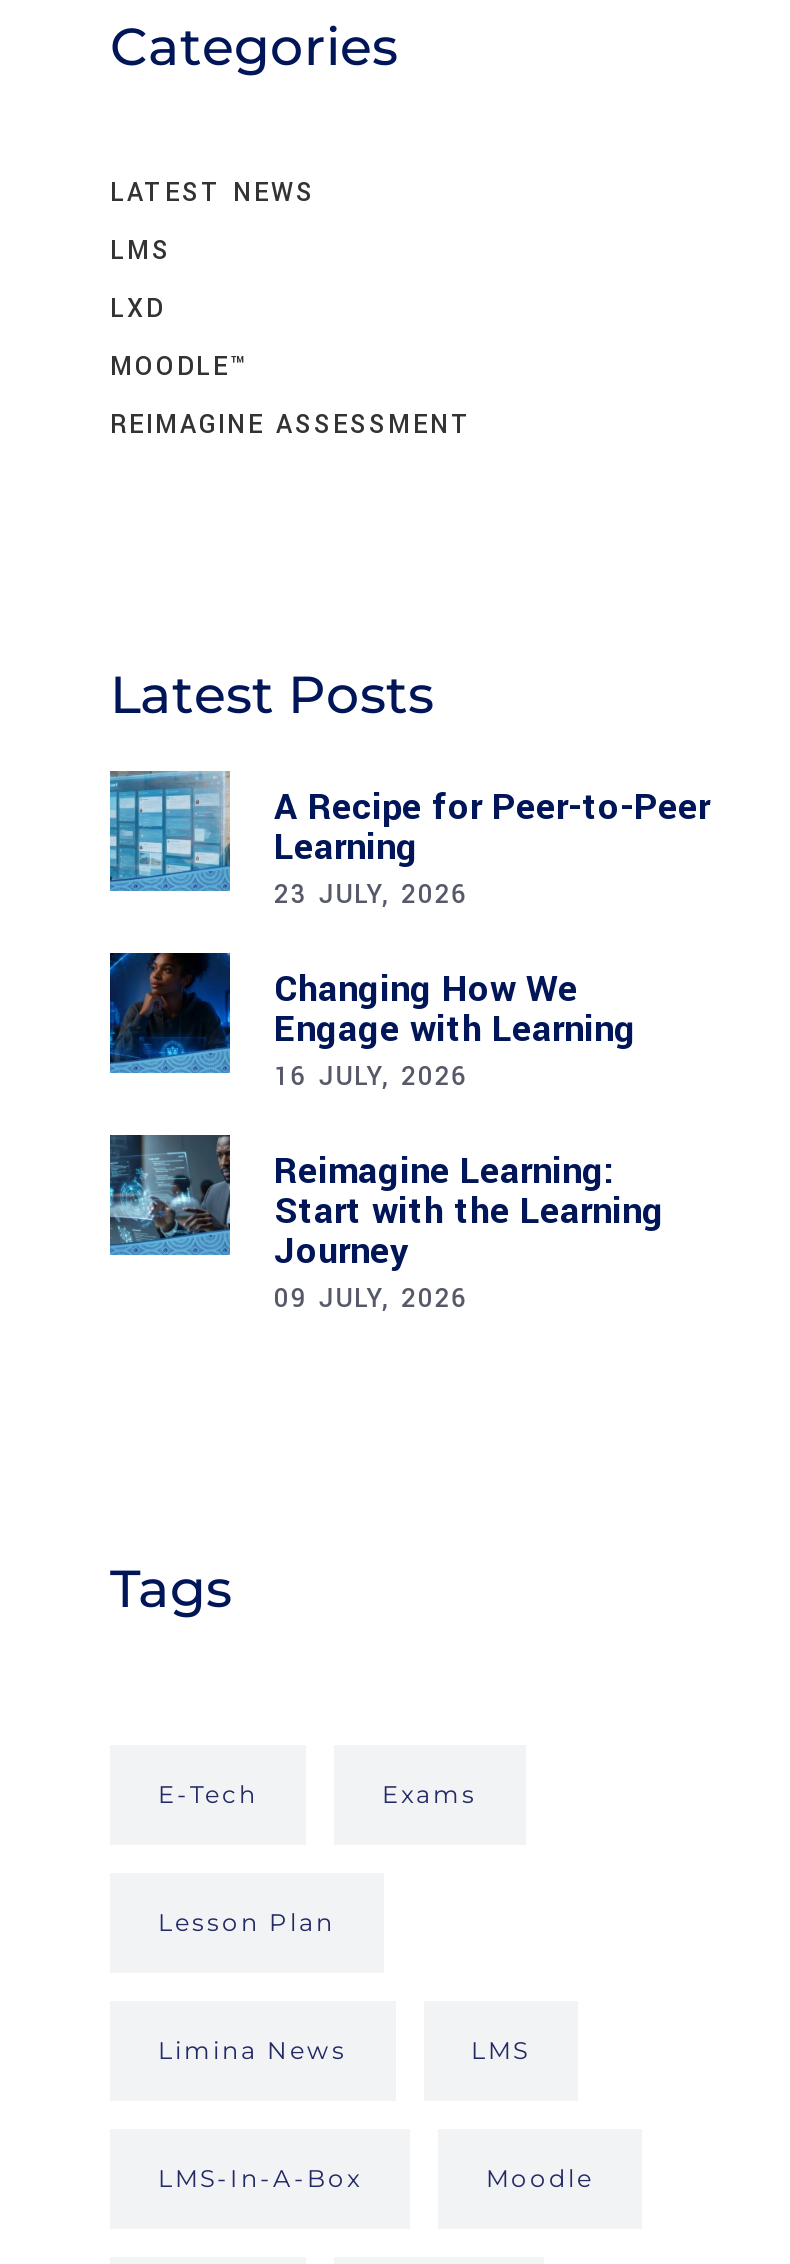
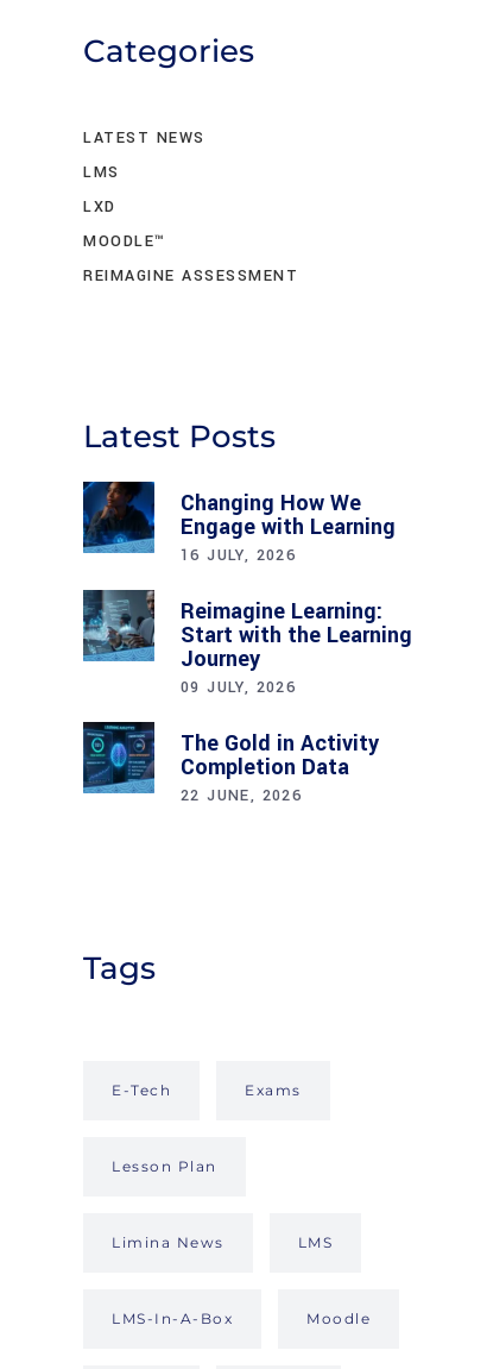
[108,769,710,913] [image] | A Recipe for Peer-to-Peer | Learning | 23 JULY, 2026 -> none
moved [106,949,664,1317] -> [81,479,412,698]: [image] | Changing How We | Engage with Learning | 16 JULY, 2026 | Reimagine Learning: | Start with the Learning | Journey | 09 JULY, 2026
none -> [82,721,379,806] [image] | The Gold in Activity | Completion Data | 22 JUNE, 2026

